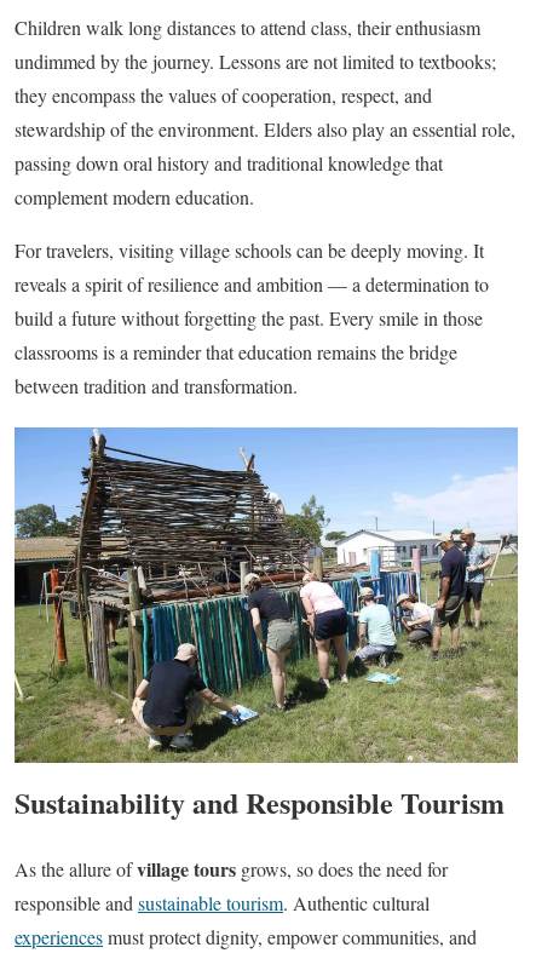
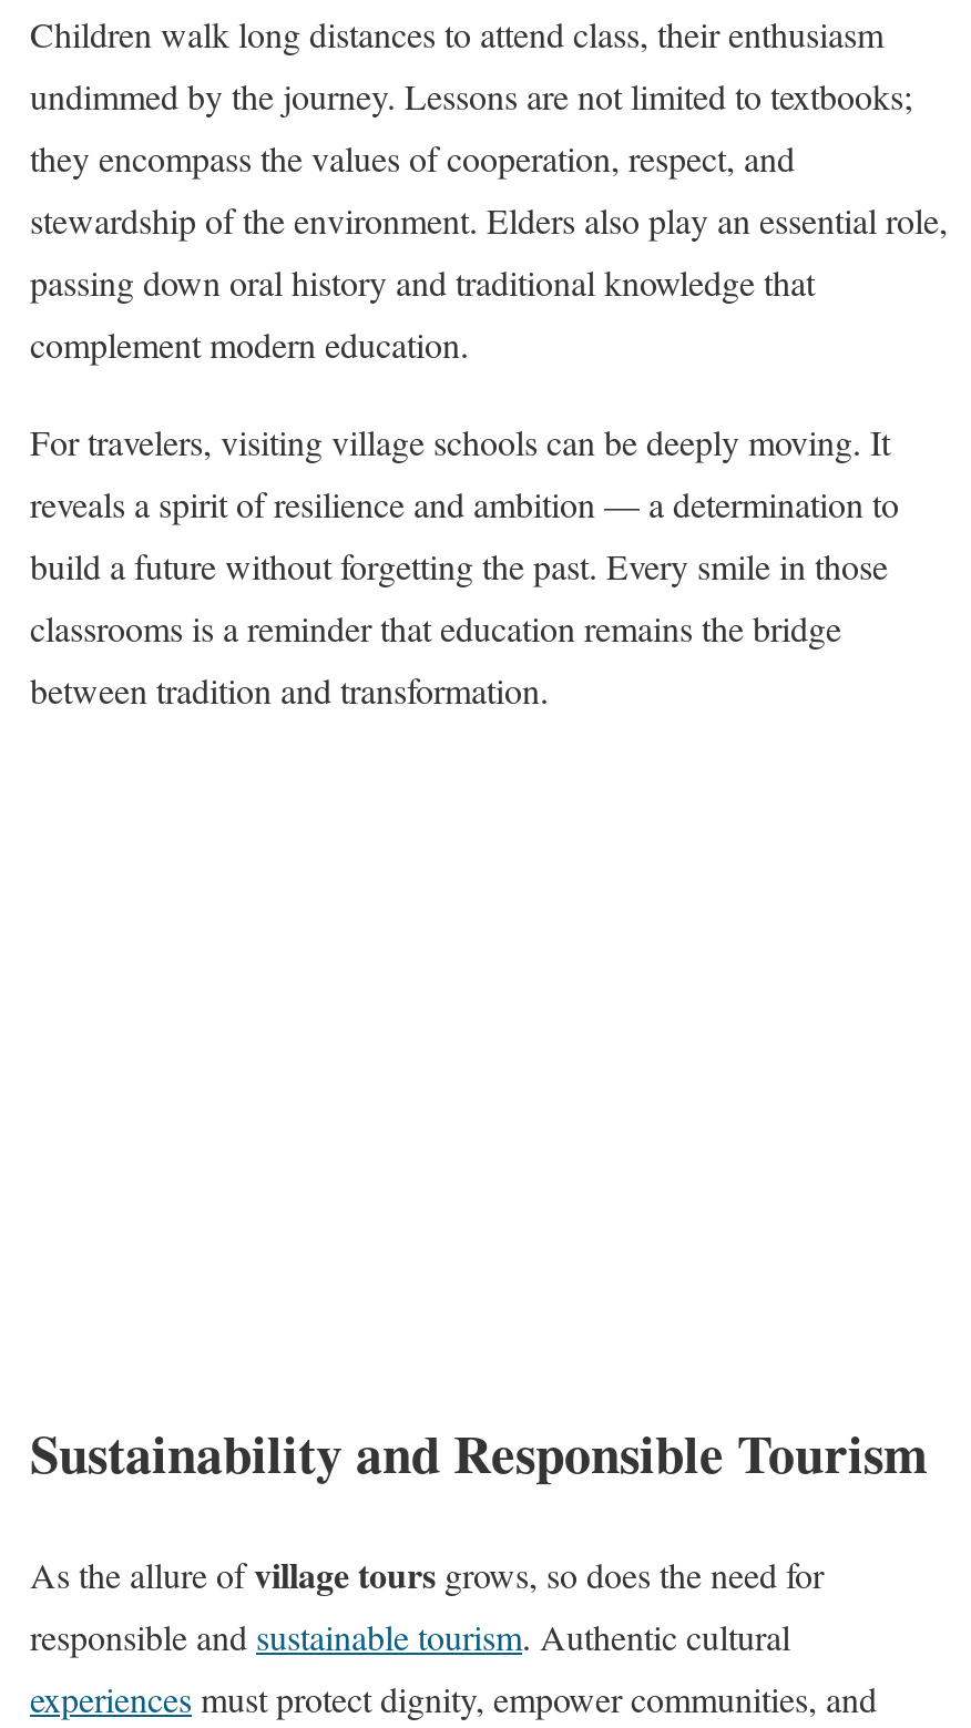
[13,426,519,764] [image] -> none

